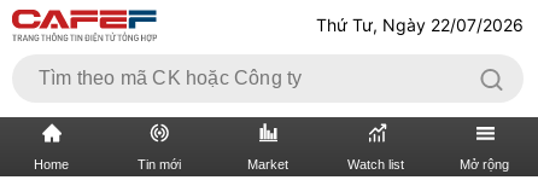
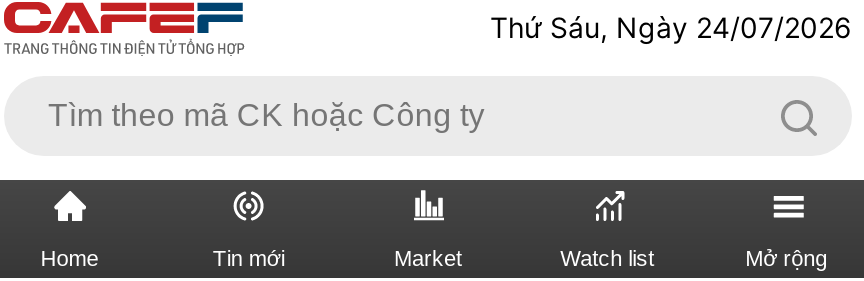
[316,14,524,35] Thứ Tư, Ngày 22/07/2026 -> [490,10,852,44] Thứ Sáu, Ngày 24/07/2026

